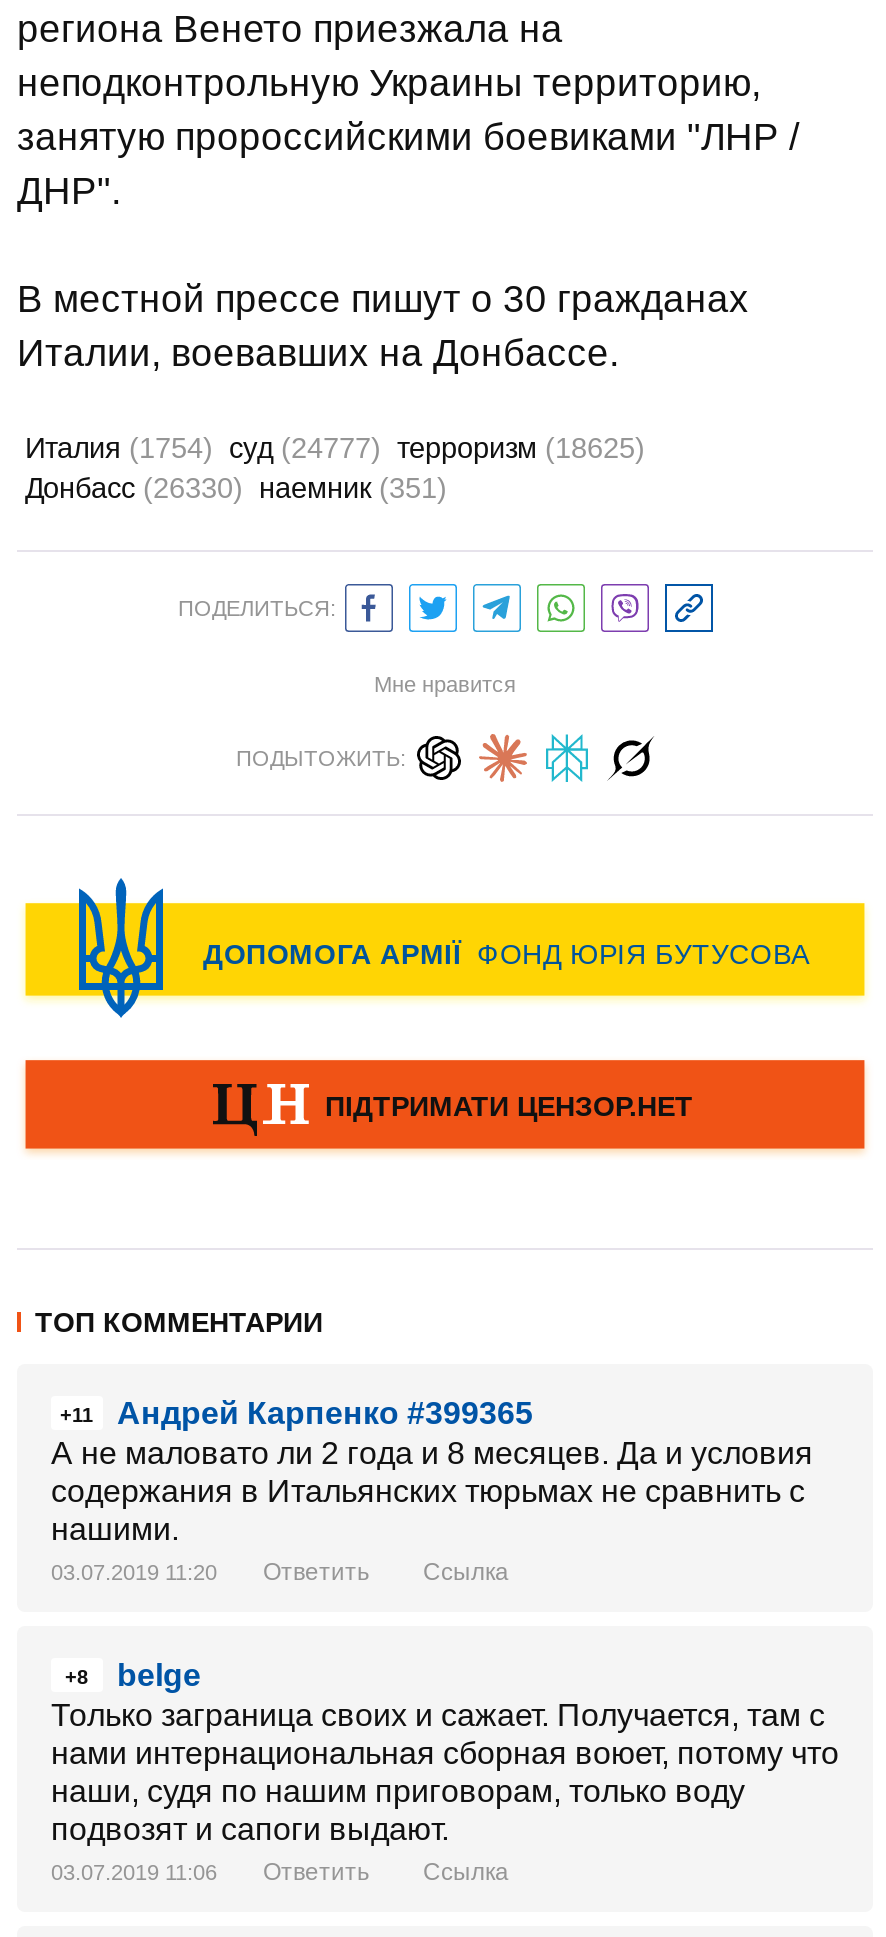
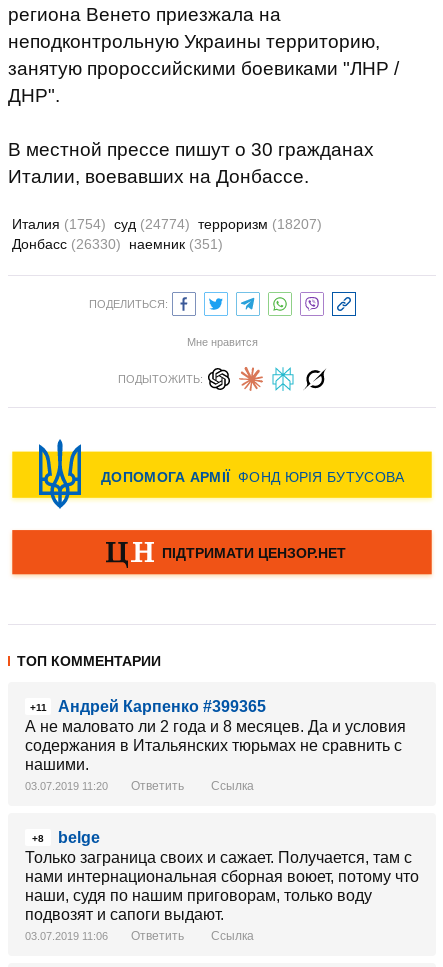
[25,432,645,464] Италия (1754) суд (24777) терроризм (18625) -> [12,216,322,232] Италия (1754) суд (24774) терроризм (18207)

